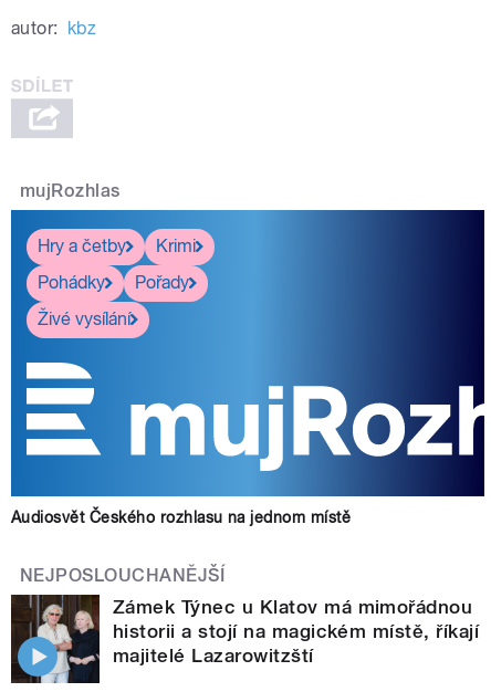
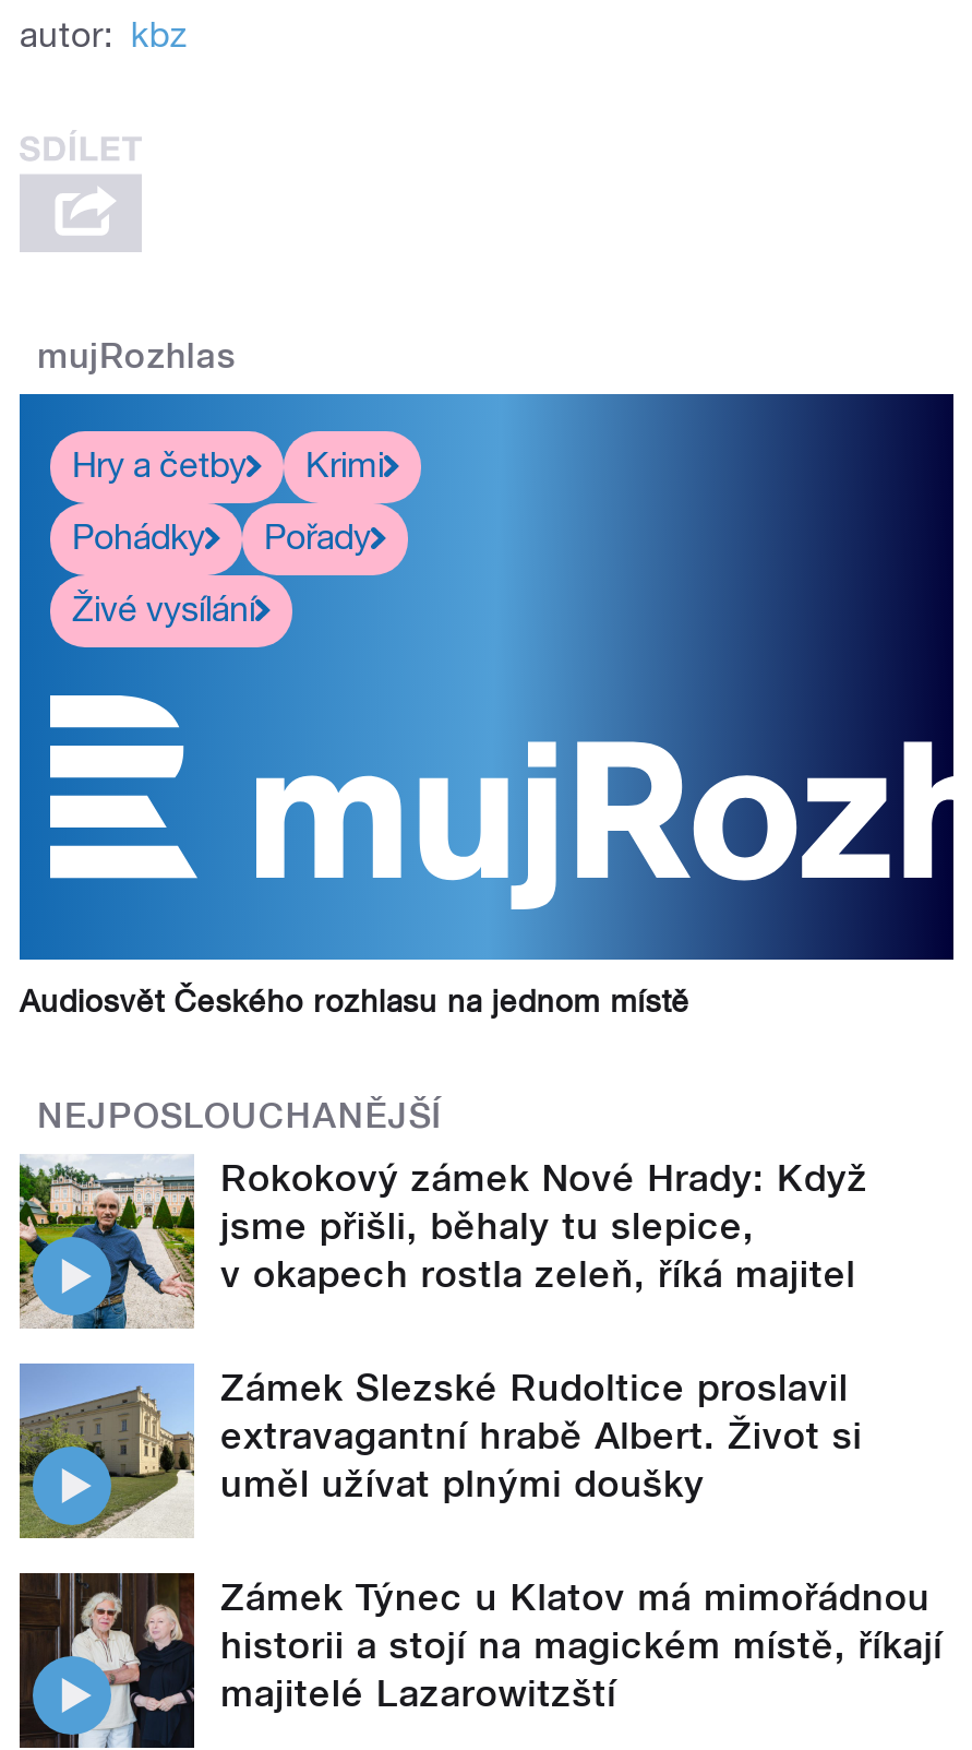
none -> [17,1154,868,1505] [image] | Rokokový zámek Nové Hrady: Když | jsme přišli, běhaly tu slepice, | v okapech rostla zeleň, říká majitel | Zámek Slezské Rudoltice proslavil | extravagantní hrabě Albert. Život si | uměl užívat plnými doušky
none -> [17,1361,190,1540] [image]

